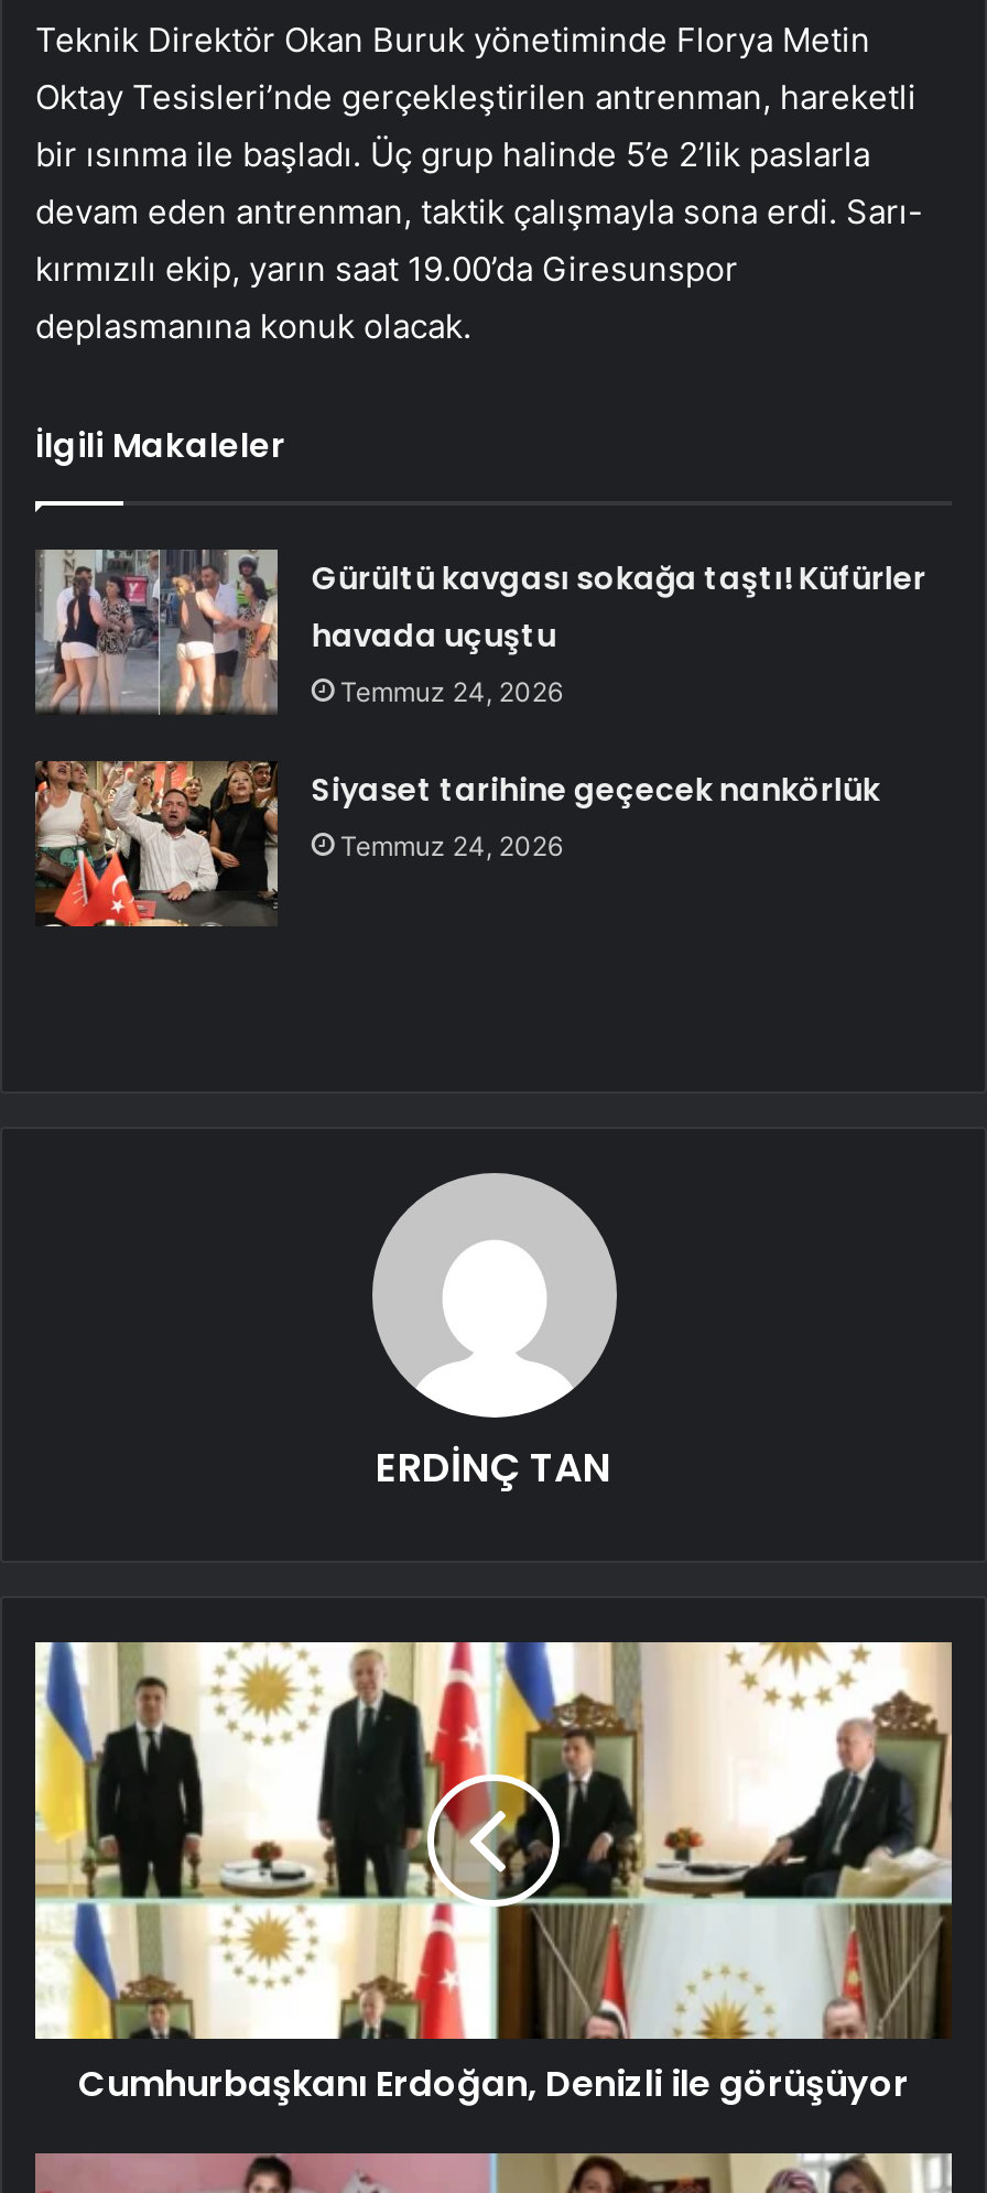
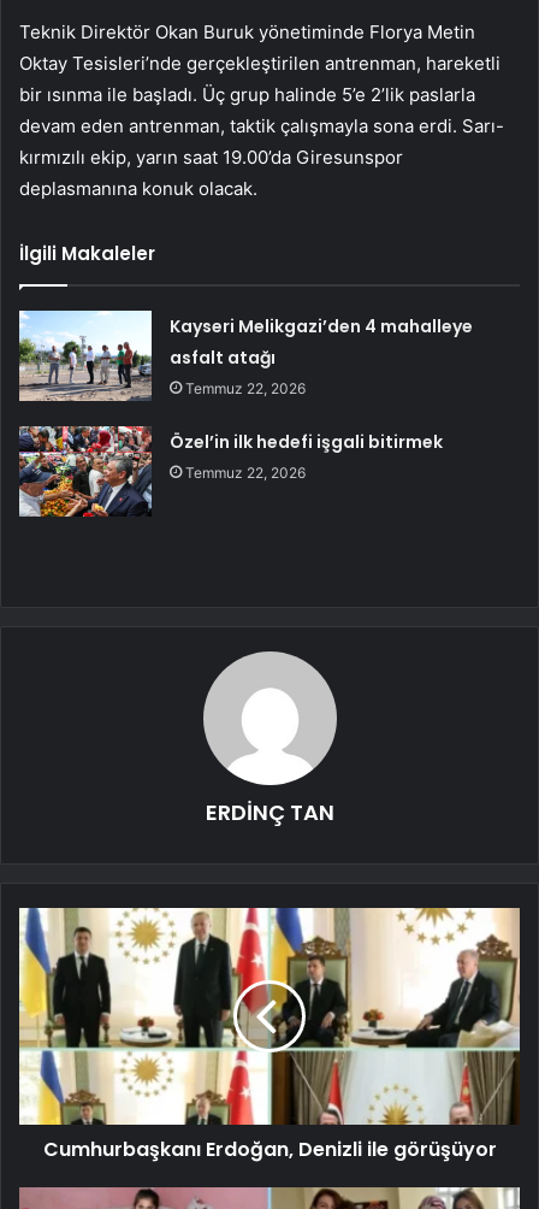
[35,547,926,715] [image] | Gürültü kavgası sokağa taştı! Küfürler | havada uçuştu | Temmuz 24, 2026 -> [18,309,473,402] [image] | Kayseri Melikgazi’den 4 mahalleye | asfalt atağı | Temmuz 22, 2026
[33,761,880,929] [image] | Siyaset tarihine geçecek nankörlük | Temmuz 24, 2026 -> [18,425,443,518] [image] | Özel’in ilk hedefi işgali bitirmek | Temmuz 22, 2026

